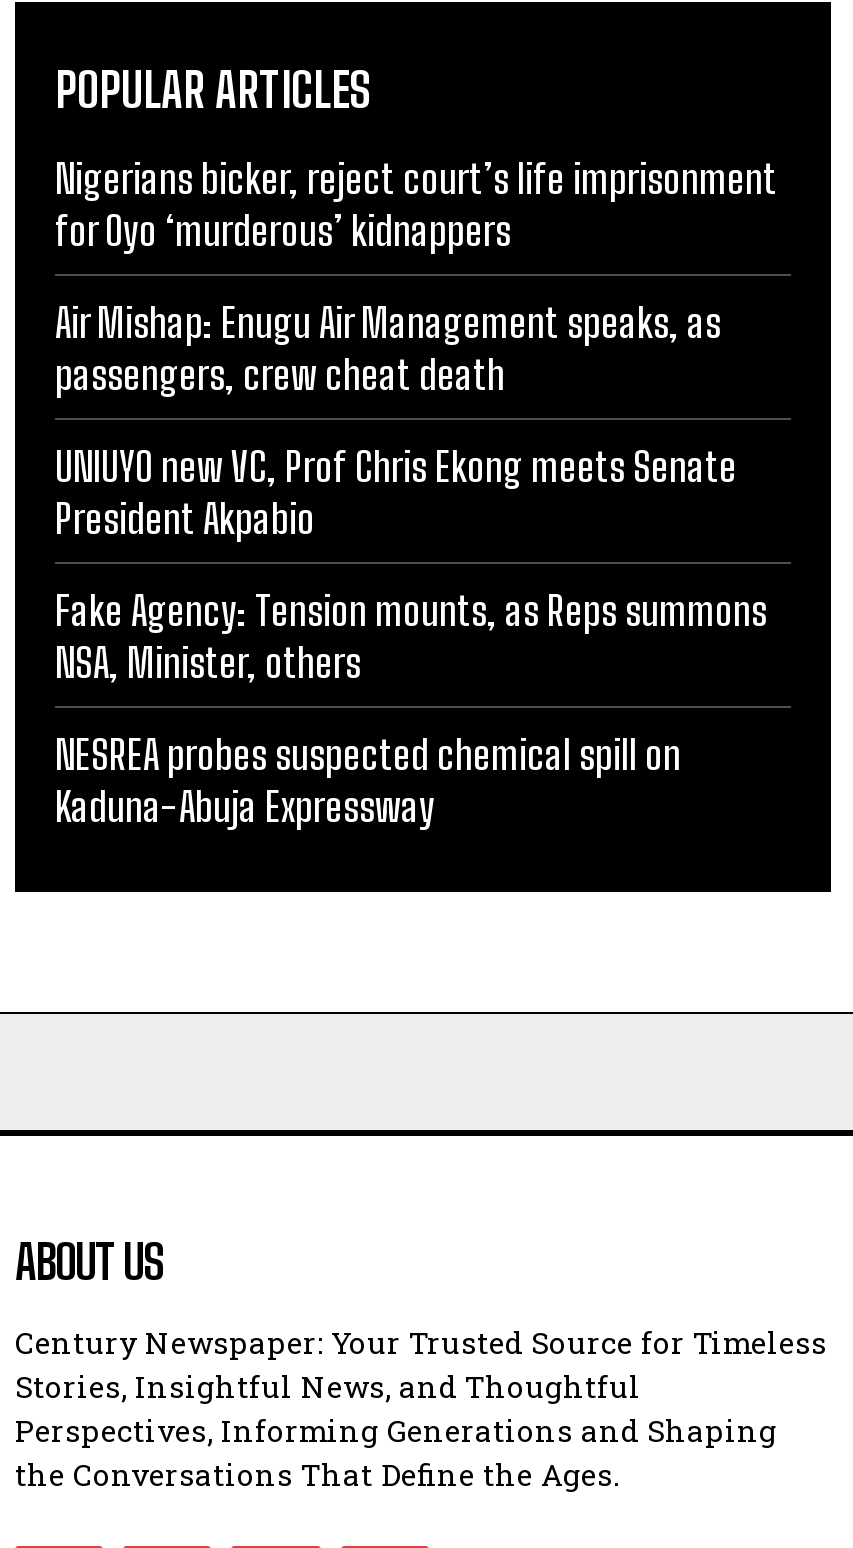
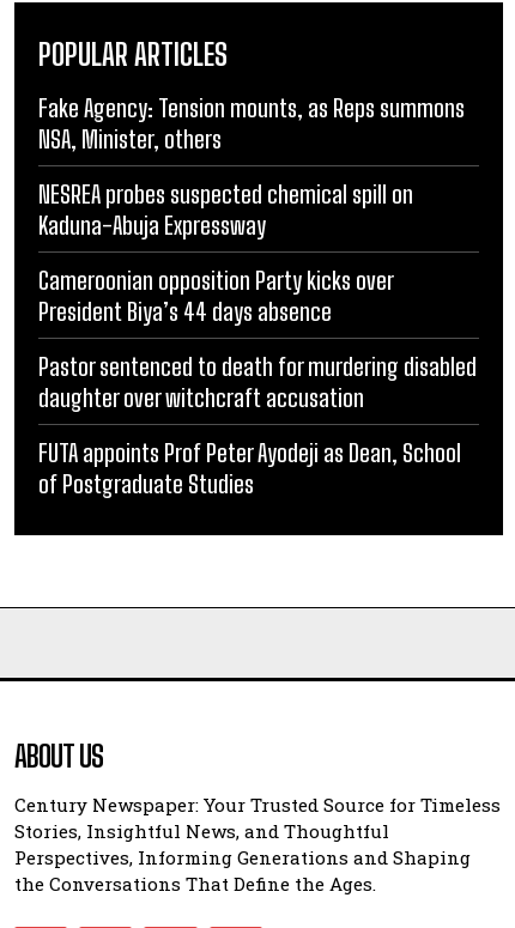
[55,153,777,541] Nigerians bicker, reject court’s life imprisonment | for Oyo ‘murderous’ kidnappers | Air Mishap: Enugu Air Management speaks, as | passengers, crew cheat death | UNIUYO new VC, Prof Chris Ekong meets Senate | President Akpabio -> none
moved [55,585,767,829] -> [38,93,465,239]: Fake Agency: Tension mounts, as Reps summons | NSA, Minister, others | NESREA probes suspected chemical spill on | Kaduna-Abuja Expressway
none -> [38,265,477,498] Cameroonian opposition Party kicks over | President Biya’s 44 days absence | Pastor sentenced to death for murdering disabled | daughter over witchcraft accusation | FUTA appoints Prof Peter Ayodeji as Dean, School | of Postgraduate Studies

